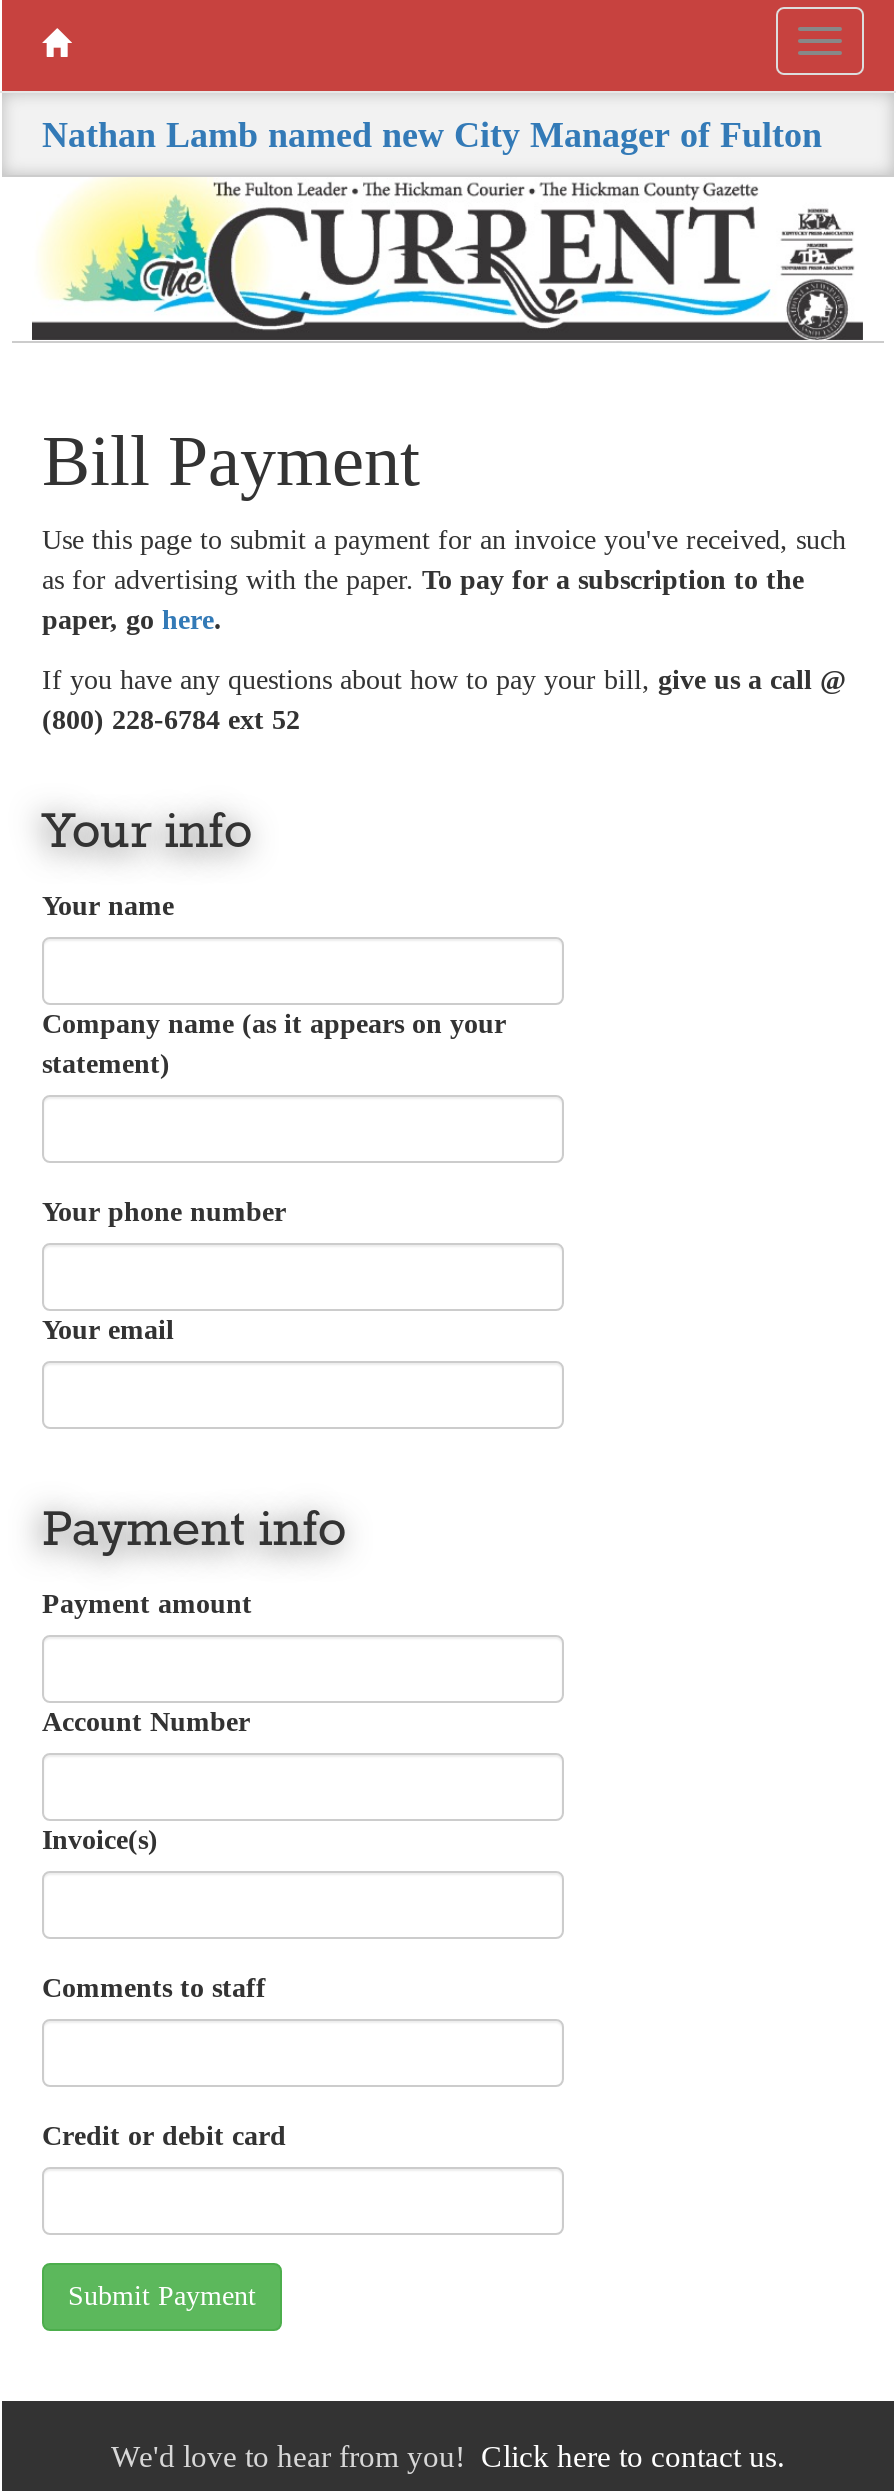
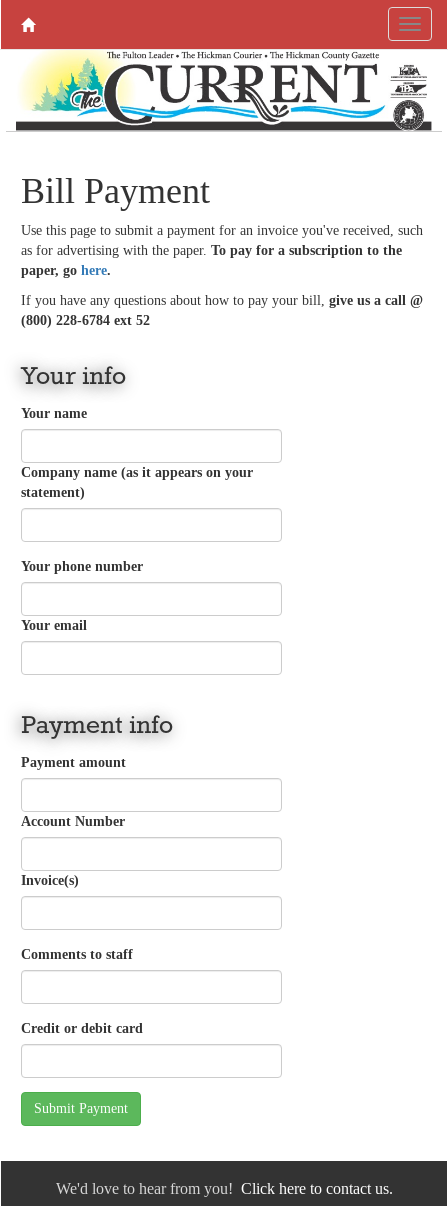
[6,93,822,177] [image] | Nathan Lamb named new City Manager of Fulton -> none

